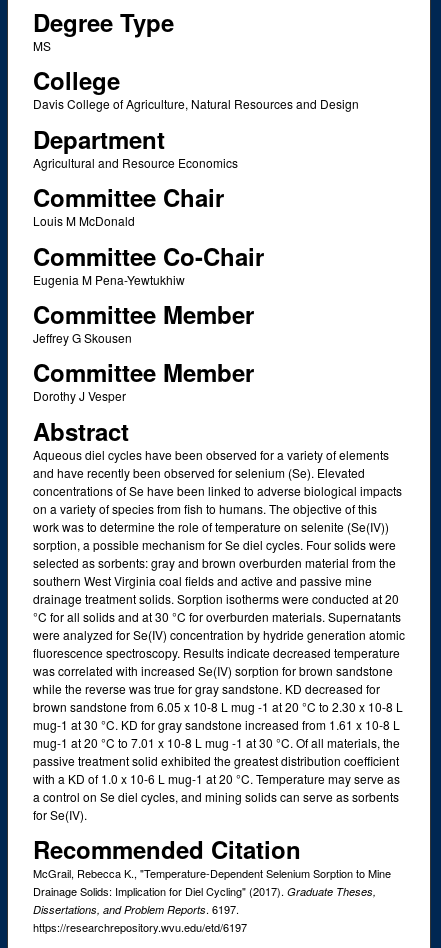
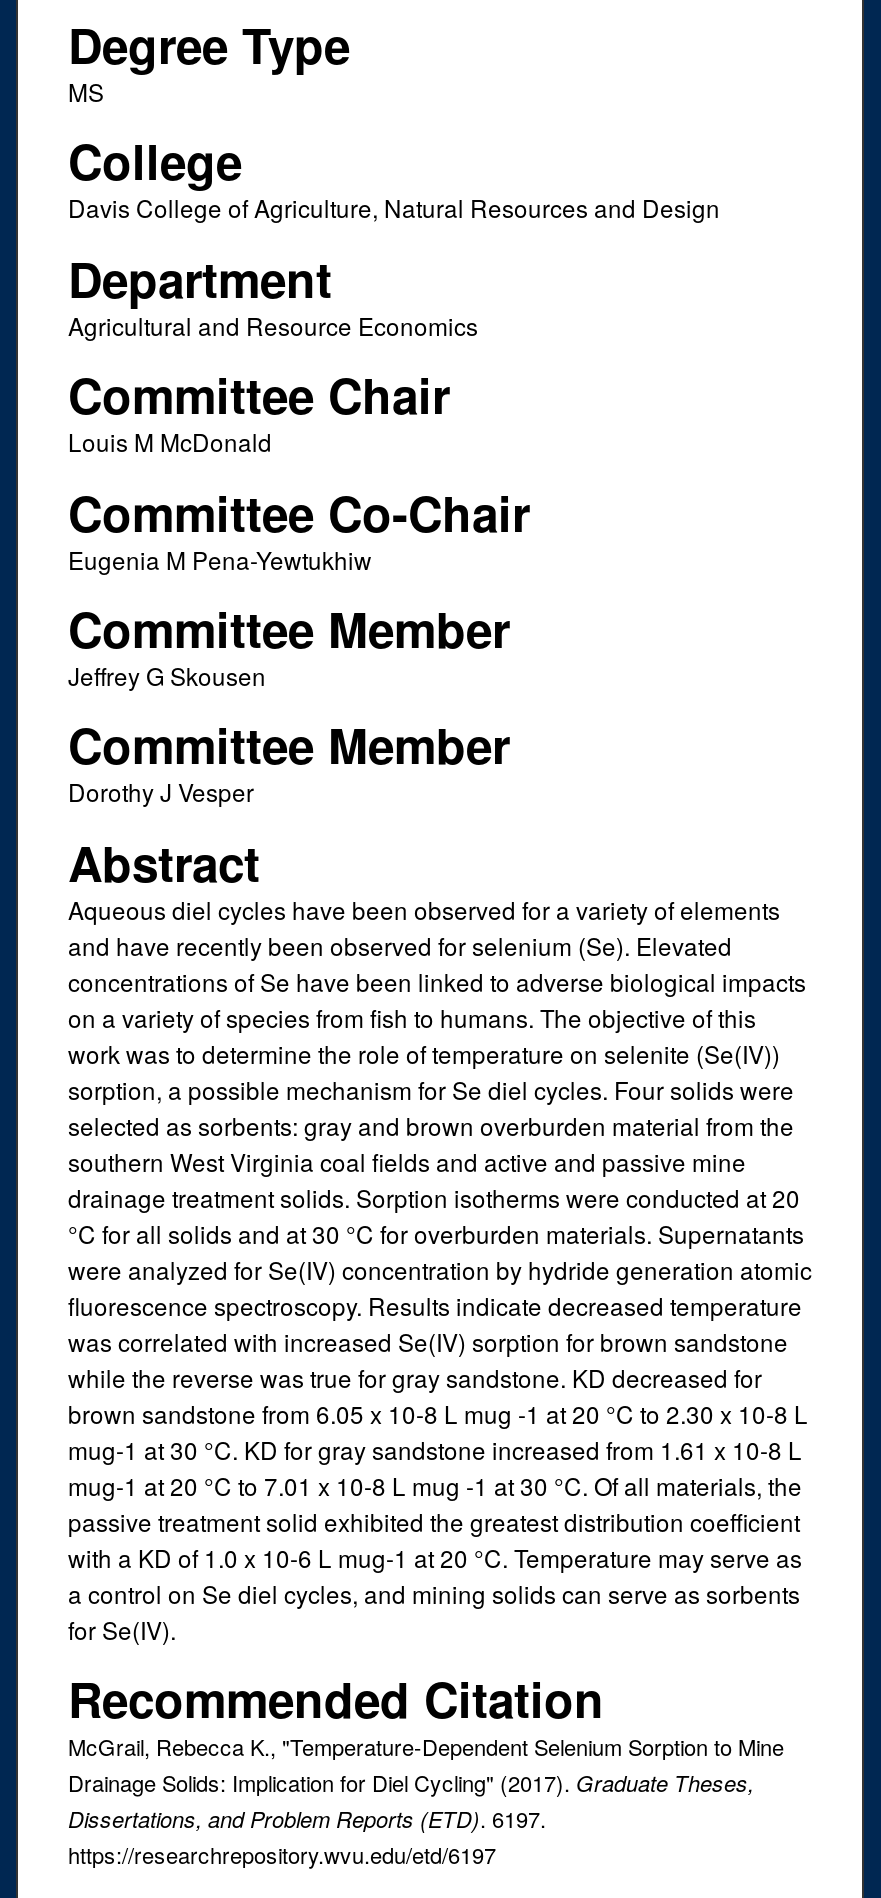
[33,901,239,917] Dissertations, and Problem Reports. 6197. -> [68,1803,546,1835] Dissertations, and Problem Reports (ETD). 6197.

